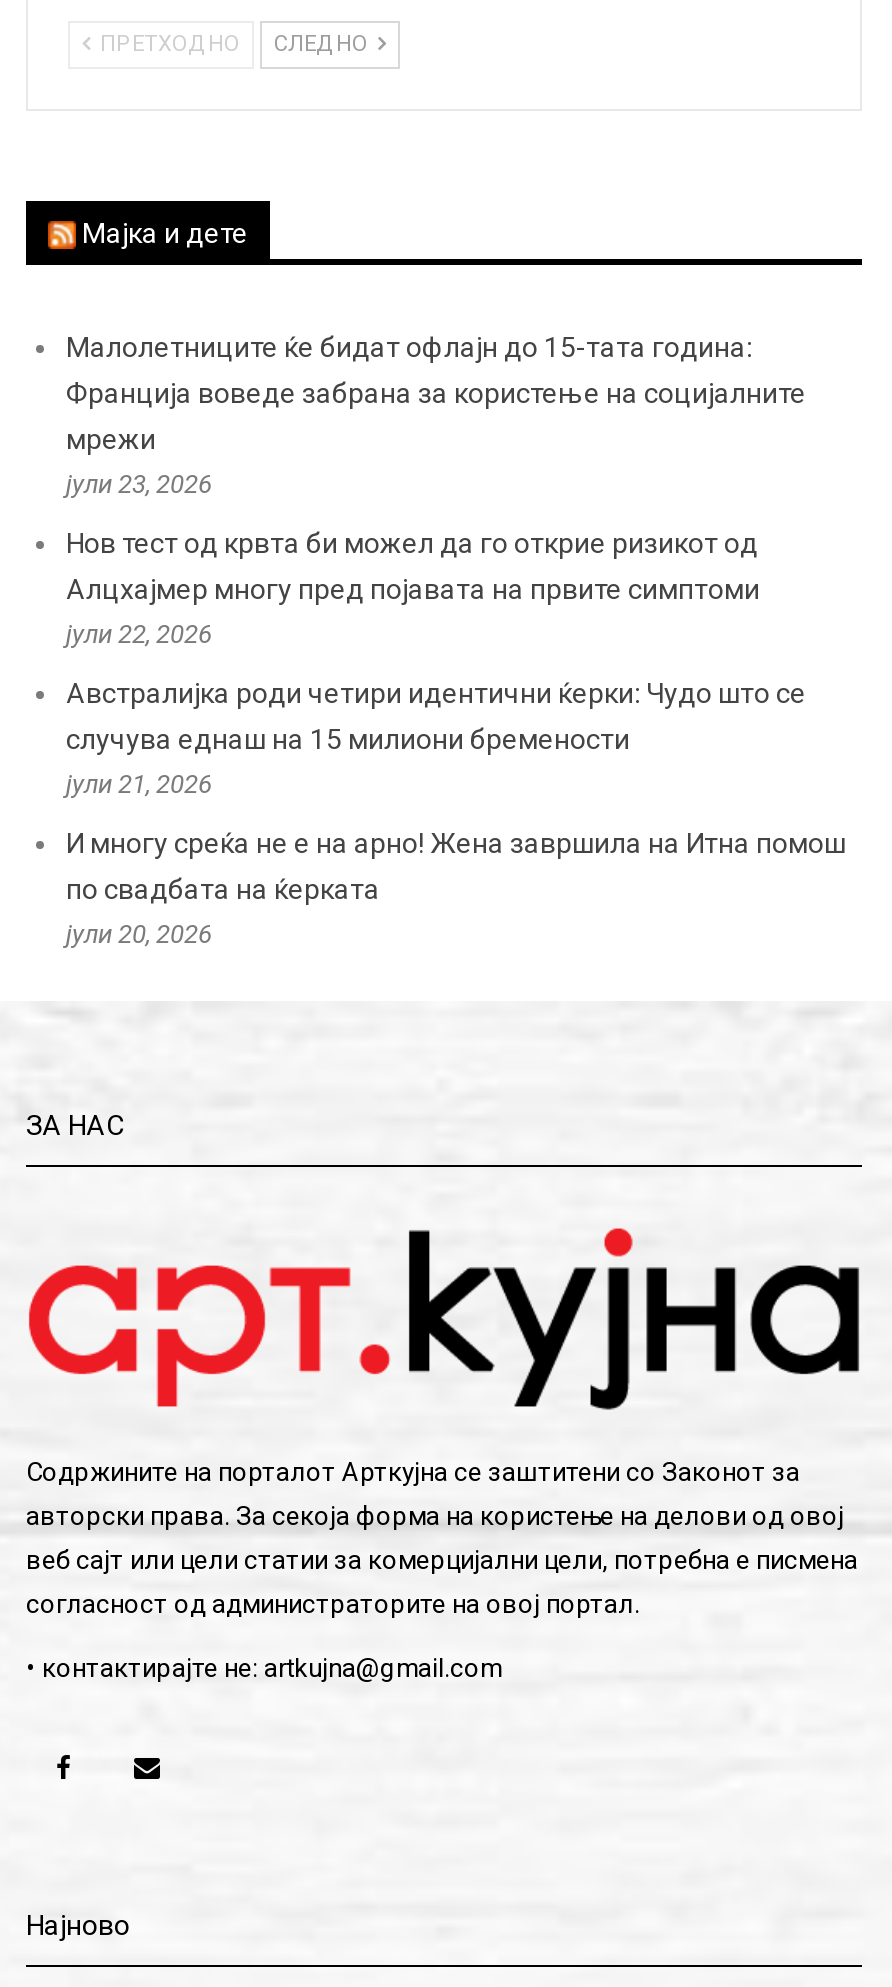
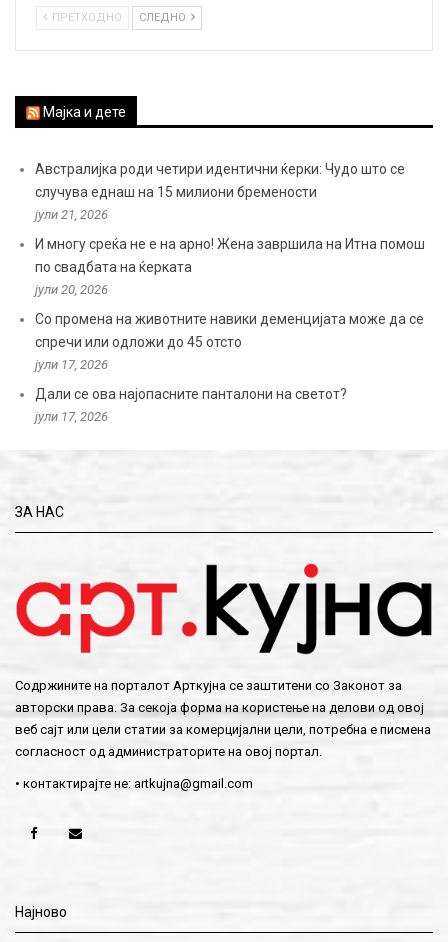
[66,331,806,649] Малолетниците ќе бидат офлајн до 15-тата година: | Франција воведе забрана за користење на социјалните | мрежи | јули 23, 2026 | Нов тест од крвта би можел да го открие ризикот од | Алцхајмер многу пред појавата на првите симптоми | јули 22, 2026 -> none
moved [66,677,846,949] -> [35,161,425,297]: Австралијка роди четири идентични ќерки: Чудо што се | случува еднаш на 15 милиони бремености | јули 21, 2026 | И многу среќа не е на арно! Жена завршила на Итна помош | по свадбата на ќерката | јули 20, 2026
none -> [35,311,424,424] Со промена на животните навики деменцијата може да се | спречи или одложи до 45 отсто | јули 17, 2026 | Дали се ова најопасните панталони на светот? | јули 17, 2026

